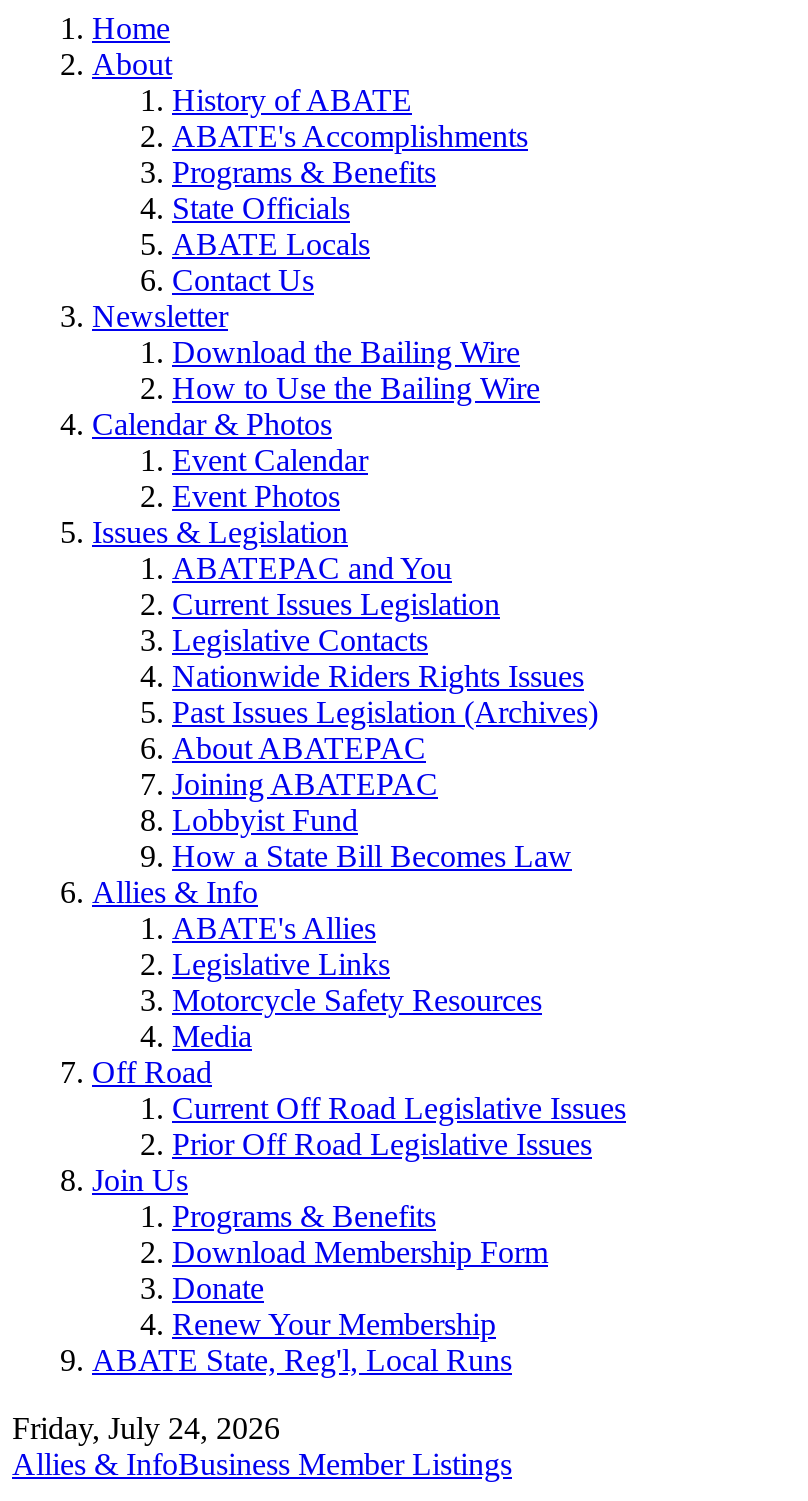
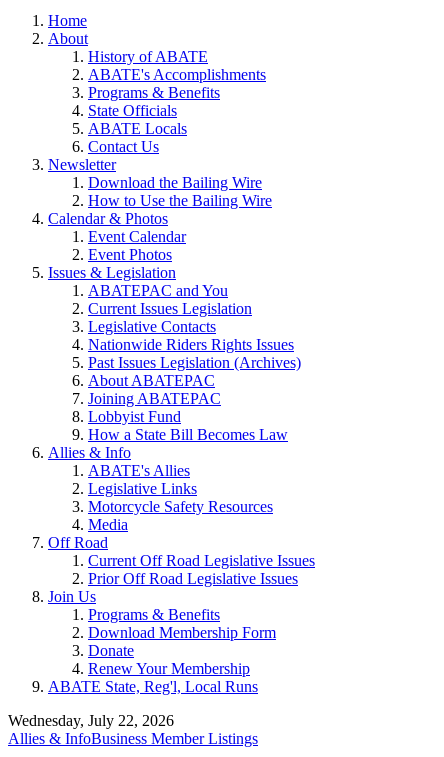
[12,1411,280,1445] Friday, July 24, 2026 -> [8,712,174,729] Wednesday, July 22, 2026

